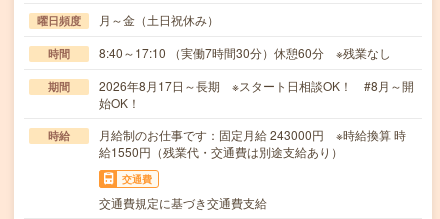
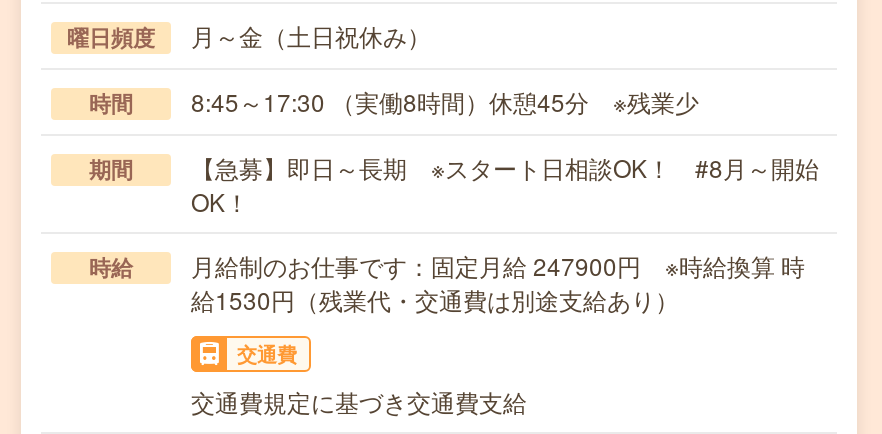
[99,44,391,61] 8:40～17:10 （実働7時間30分）休憩60分 ※残業なし -> [191,84,699,118] 8:45～17:30 （実働8時間）休憩45分 ※残業少
[99,77,414,111] 2026年8月17日～長期 ※スタート日相談OK！ #8月～開 | 始OK！ -> [191,150,819,218] 【急募】即日～長期 ※スタート日相談OK！ #8月～開始 | OK！
[99,126,406,143] 月給制のお仕事です：固定月給 243000円 ※時給換算 時 -> [191,248,805,282] 月給制のお仕事です：固定月給 247900円 ※時給換算 時
[99,143,343,160] 給1550円（残業代・交通費は別途支給あり） -> [191,282,679,316] 給1530円（残業代・交通費は別途支給あり）

